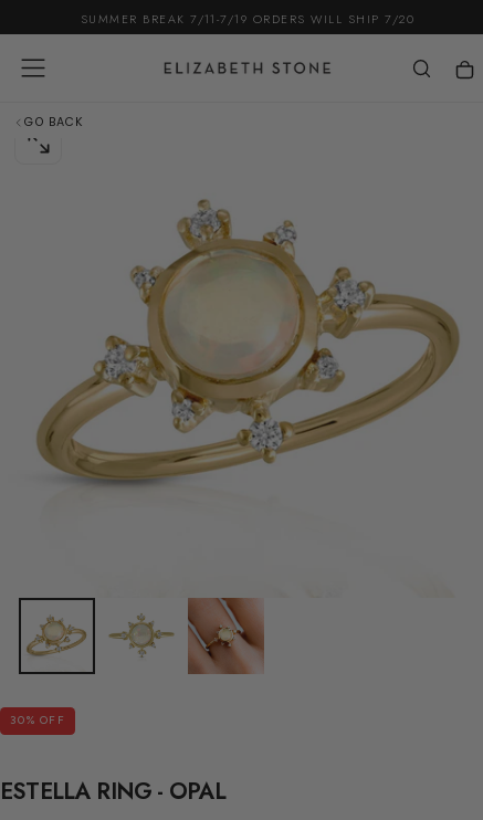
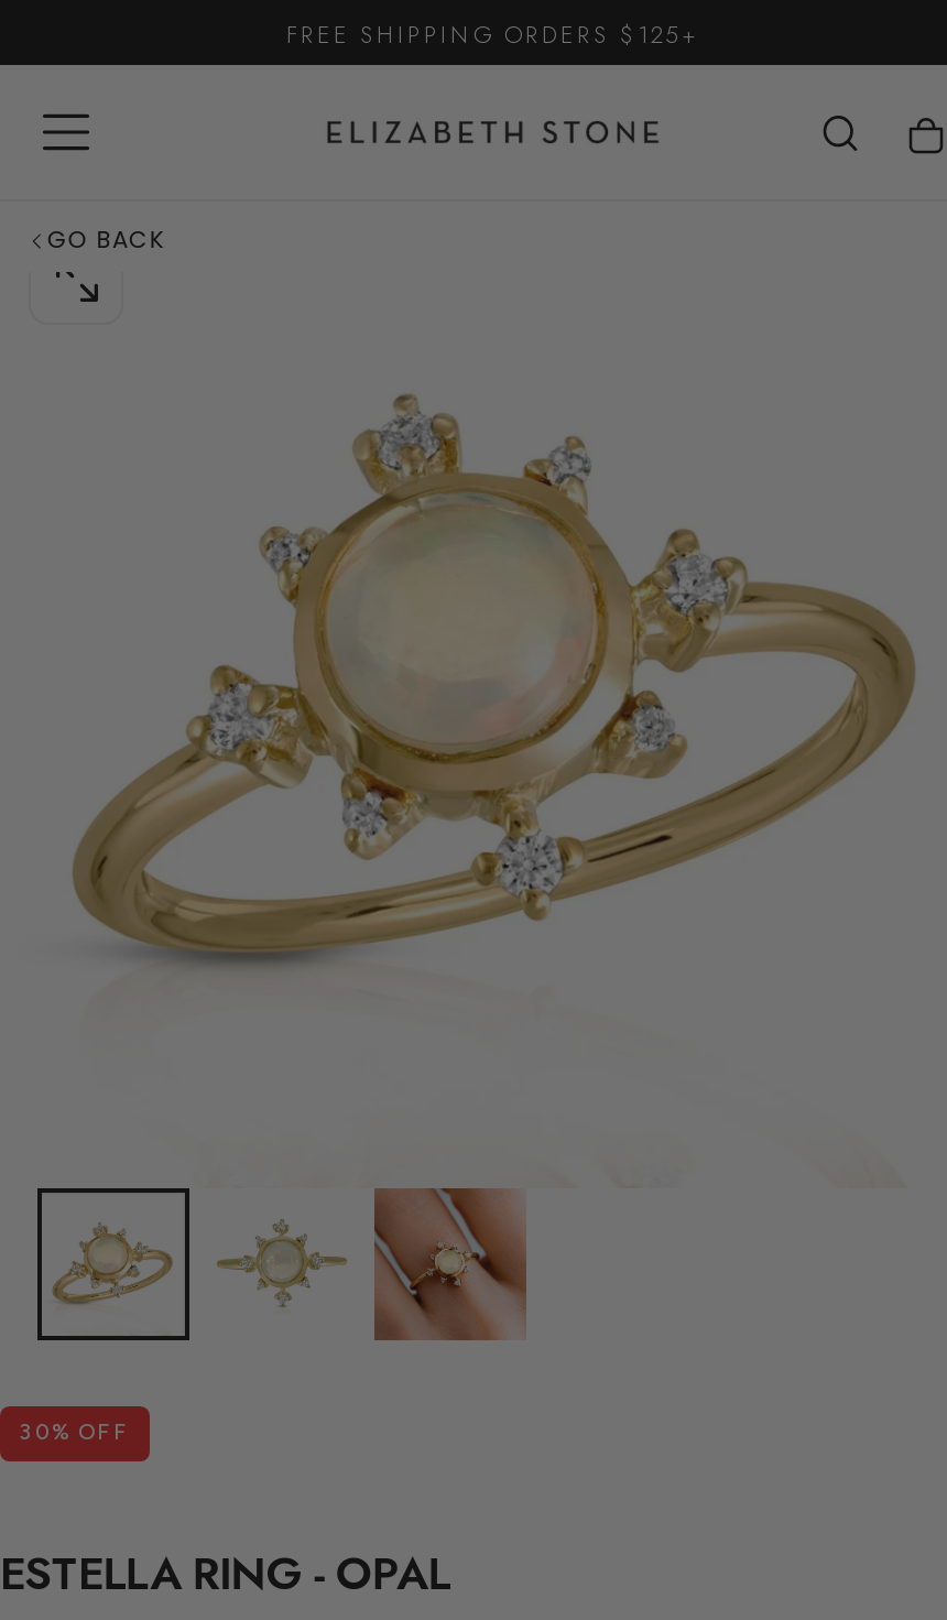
[80,11,415,27] SUMMER BREAK 7/11-7/19 ORDERS WILL SHIP 7/20 -> [286,18,700,51] FREE SHIPPING ORDERS $125+

